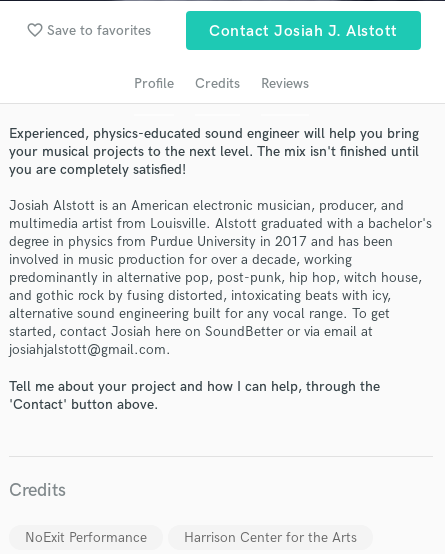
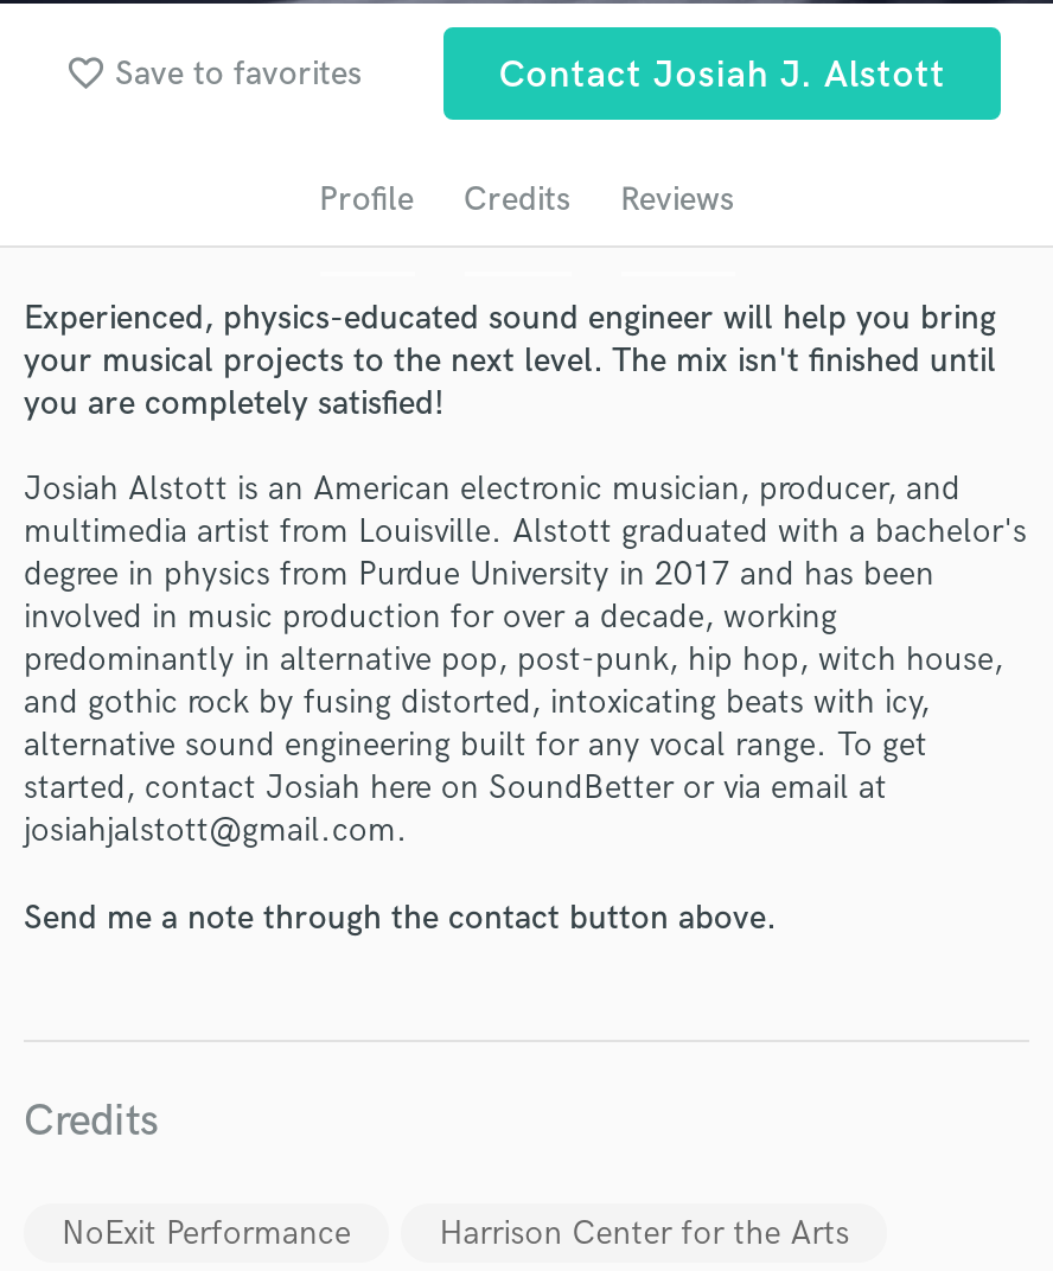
[9,378,380,413] Tell me about your project and how I can help, through the | 'Contact' button above. -> [24,897,776,937] Send me a note through the contact button above.

